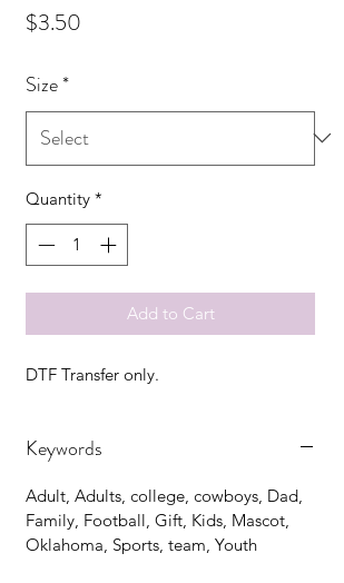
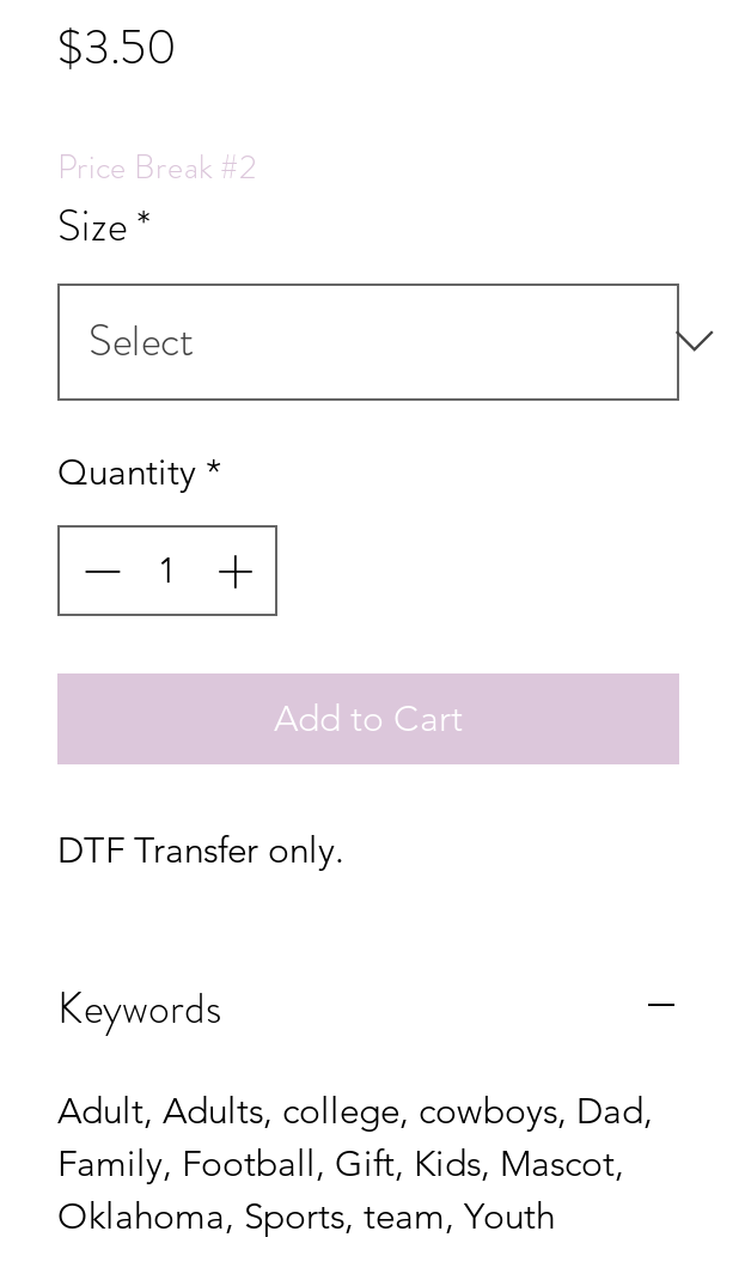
none -> [57,142,256,190] Price Break #2

